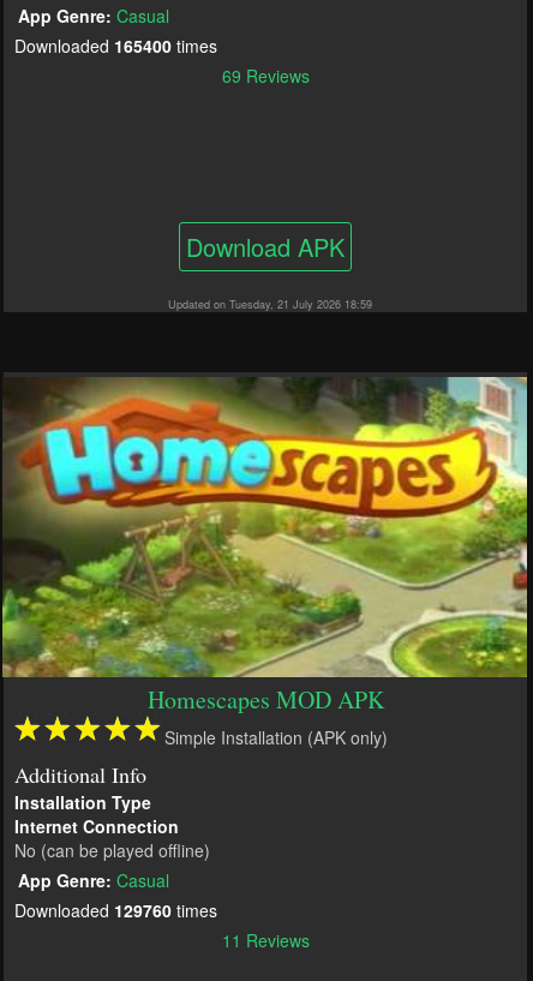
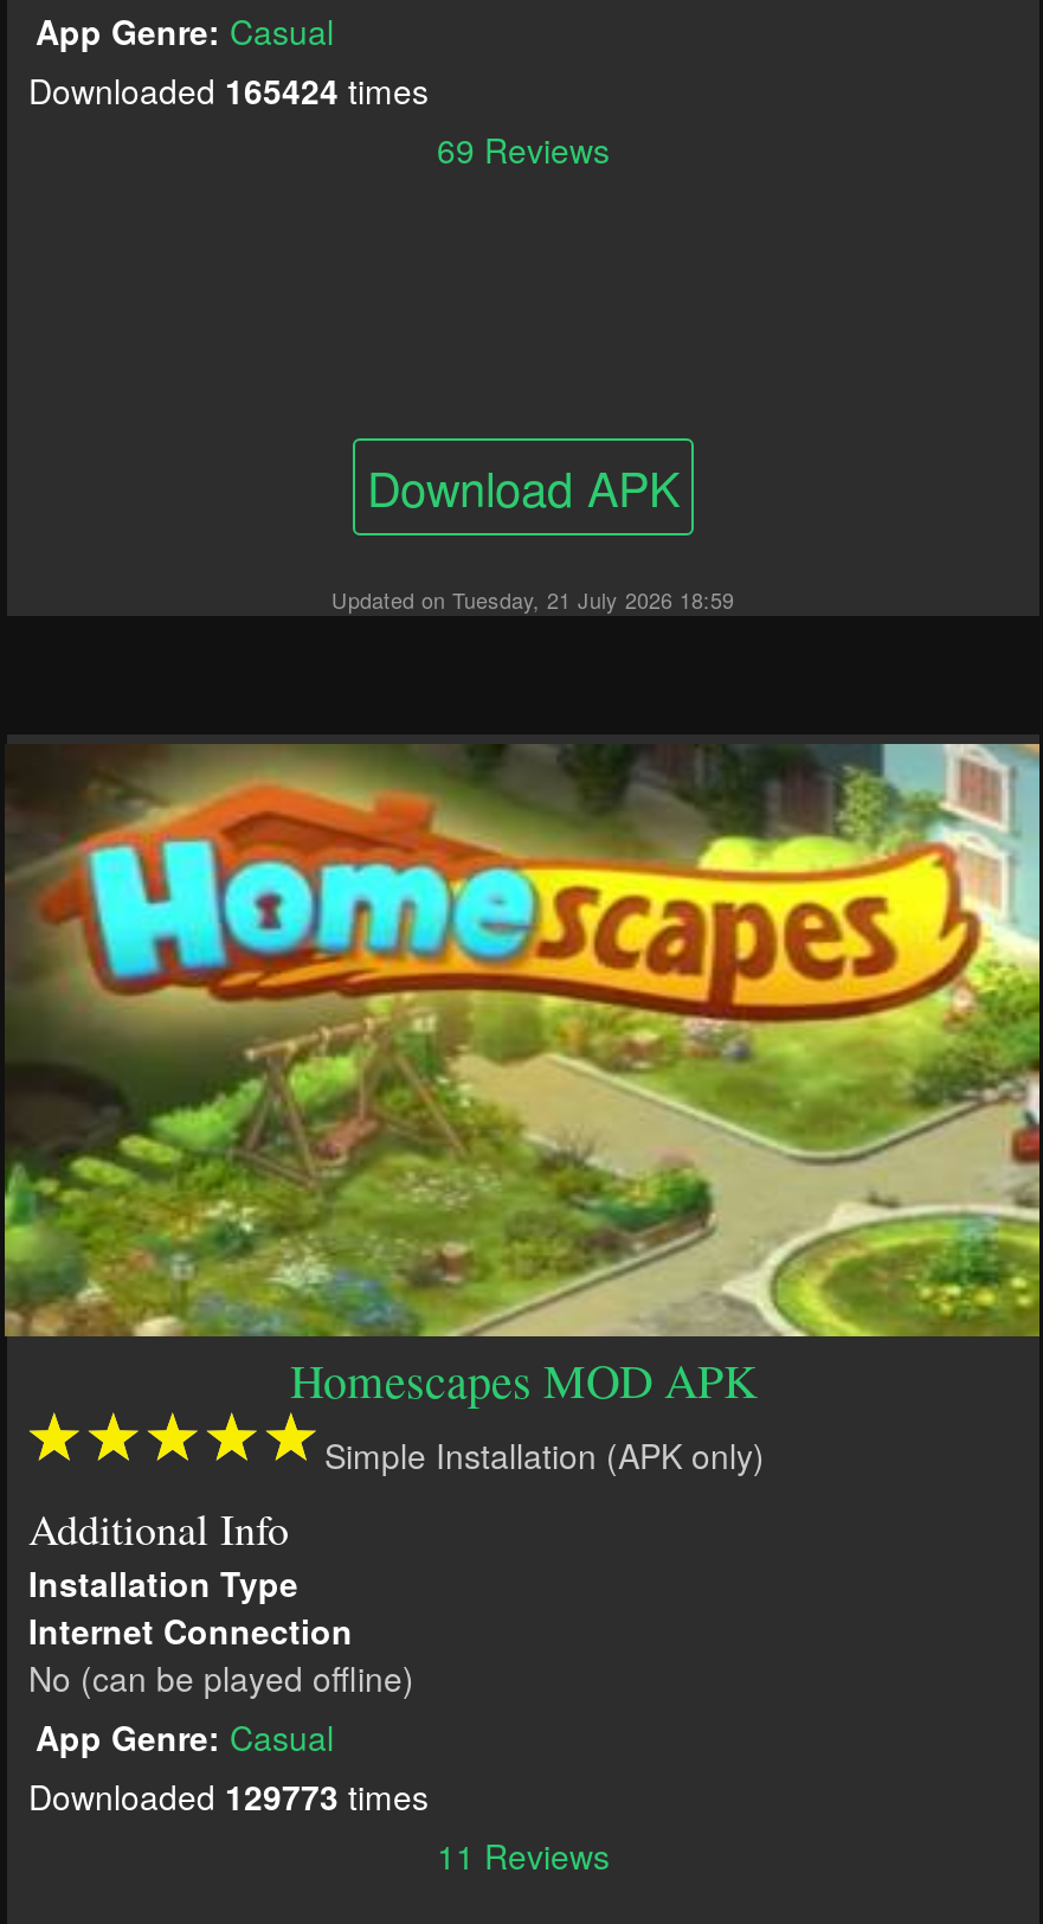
[14,33,217,57] Downloaded 165400 times -> [28,65,429,113] Downloaded 165424 times
[14,898,217,922] Downloaded 129760 times -> [28,1771,429,1819] Downloaded 129773 times

